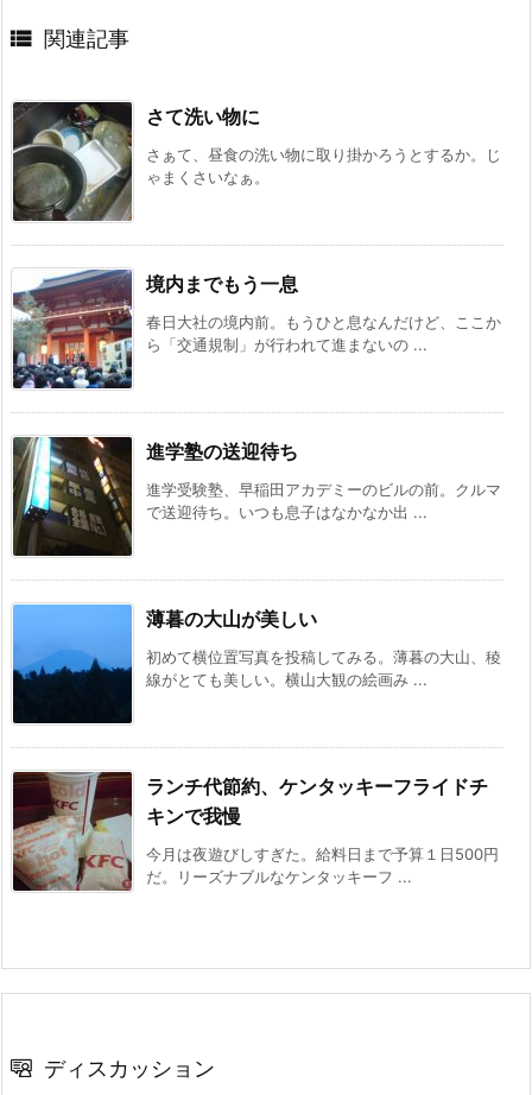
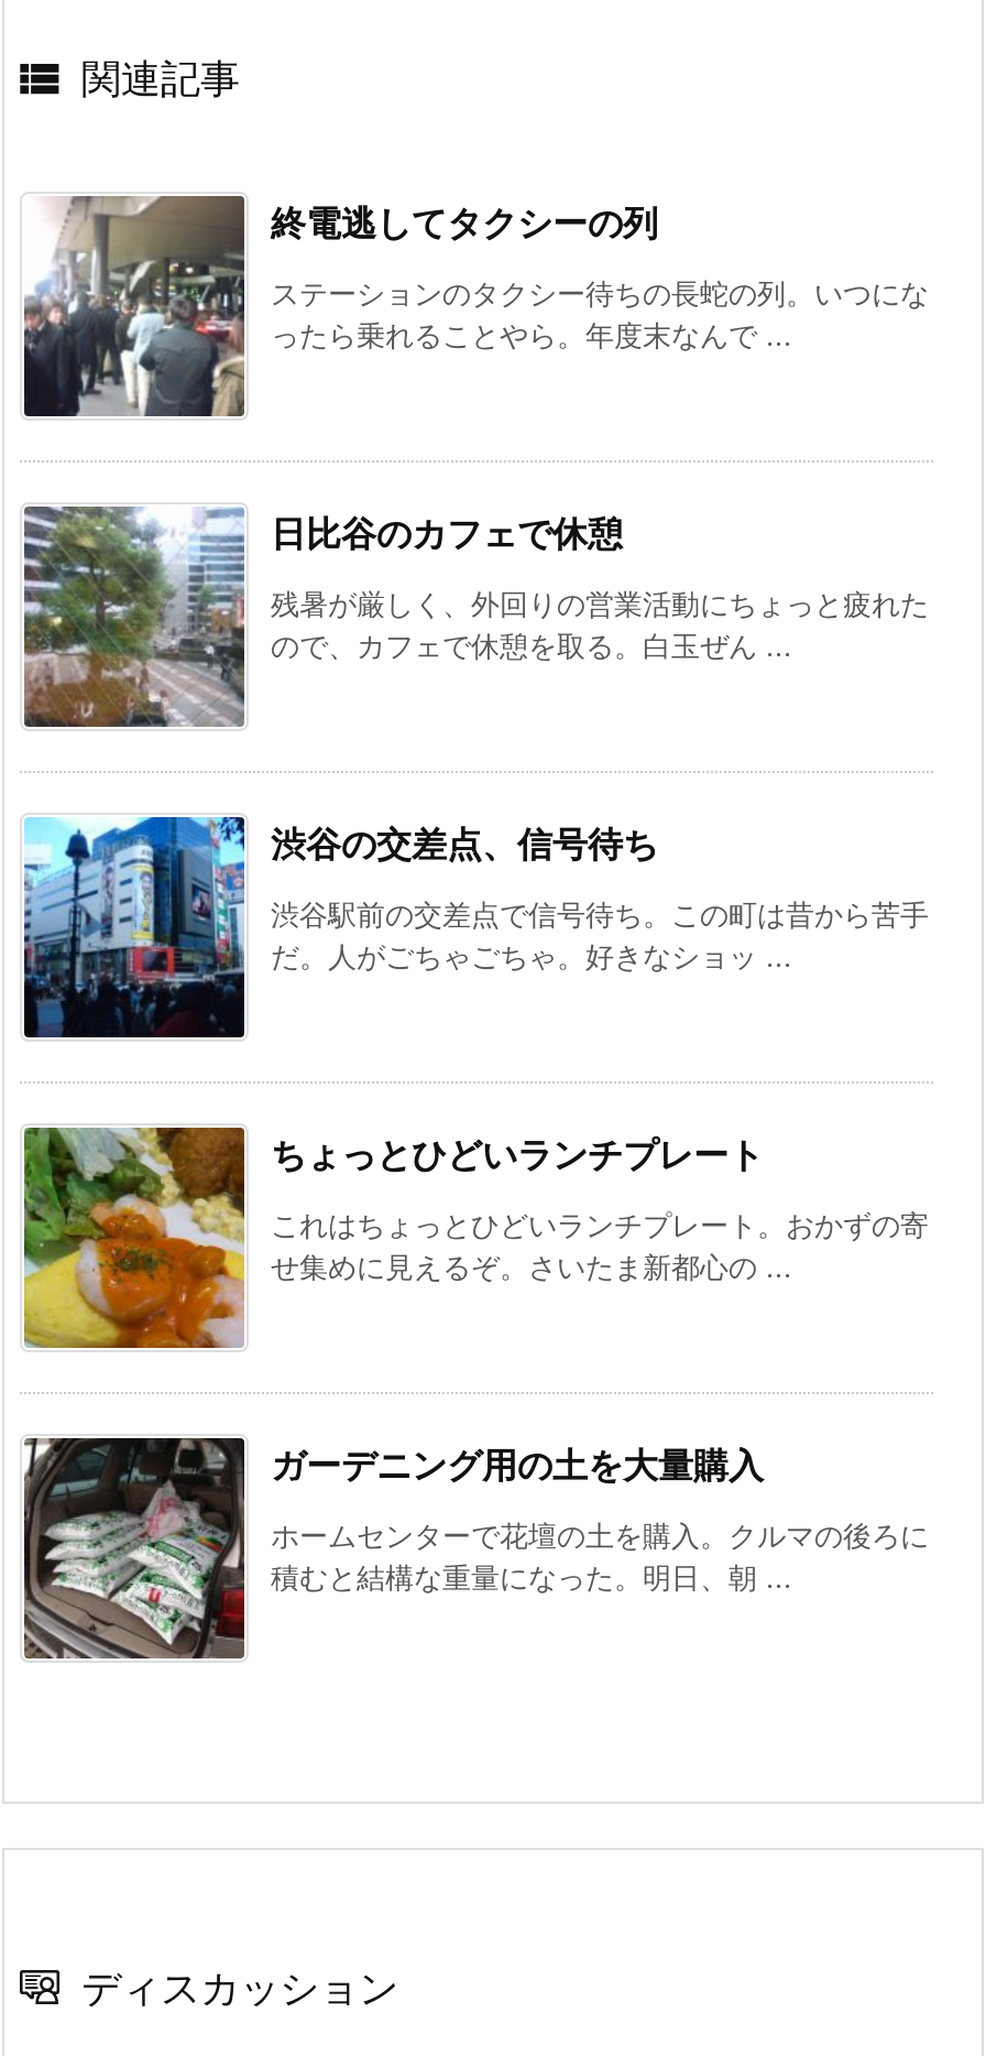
[12,101,260,221] [image] | さて洗い物に -> [24,194,658,416] [image] | 終電逃してタクシーの列
[146,145,501,187] さぁて、昼食の洗い物に取り掛かろうとするか。じ | ゃまくさいなぁ。 -> [271,276,929,353] ステーションのタクシー待ちの長蛇の列。いつにな | ったら乗れることやら。年度末なんで ...
[12,268,298,388] [image] | 境内までもう一息 -> [22,504,623,729] [image] | 日比谷のカフェで休憩
[146,313,501,354] 春日大社の境内前。もうひと息なんだけど、ここか | ら「交通規制」が行われて進まないの ... -> [271,586,929,663] 残暑が厳しく、外回りの営業活動にちょっと疲れた | ので、カフェで休憩を取る。白玉ぜん ...
[12,436,298,556] [image] | 進学塾の送迎待ち -> [22,815,658,1037] [image] | 渋谷の交差点、信号待ち
[146,480,501,522] 進学受験塾、早稲田アカデミーのビルの前。クルマ | で送迎待ち。いつも息子はなかなか出 ... -> [271,897,929,974] 渋谷駅前の交差点で信号待ち。この町は昔から苦手 | だ。人がごちゃごちゃ。好きなショッ ...
[12,603,317,724] [image] | 薄暮の大山が美しい -> [22,1125,764,1350] [image] | ちょっとひどいランチプレート
[146,647,501,689] 初めて横位置写真を投稿してみる。薄暮の大山、稜 | 線がとても美しい。横山大観の絵画み ... -> [271,1207,929,1284] これはちょっとひどいランチプレート。おかずの寄 | せ集めに見えるぞ。さいたま新都心の ...
[12,772,488,891] [image] | ランチ代節約、ケンタッキーフライドチ | キンで我慢 -> [22,1436,764,1658] [image] | ガーデニング用の土を大量購入
[146,845,499,886] 今月は夜遊びしすぎた。給料日まで予算１日500円 | だ。リーズナブルなケンタッキーフ ... -> [271,1518,929,1595] ホームセンターで花壇の土を購入。クルマの後ろに | 積むと結構な重量になった。明日、朝 ...

